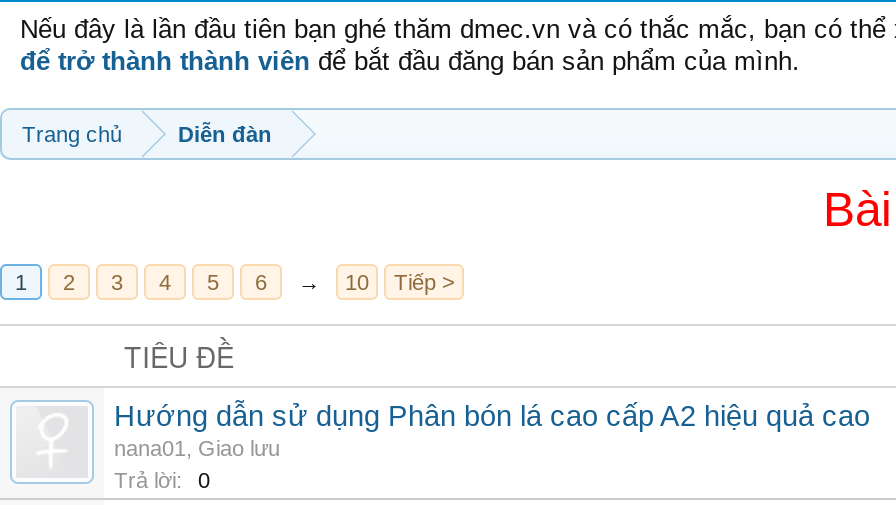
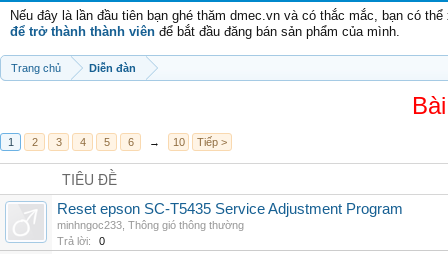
[114,400,870,460] Hướng dẫn sử dụng Phân bón lá cao cấp A2 hiệu quả cao | nana01, Giao lưu -> [57,201,403,231] Reset epson SC-T5435 Service Adjustment Program | minhngoc233, Thông gió thông thường

